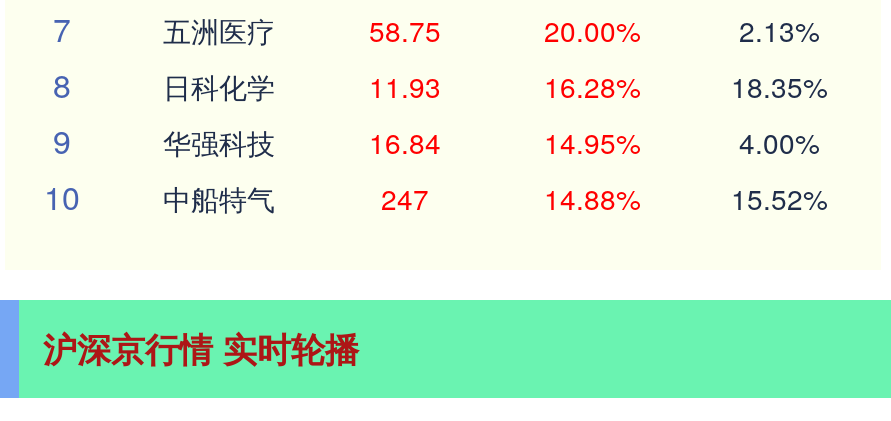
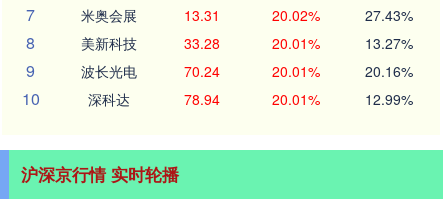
[163,10,819,50] 五洲医疗 | 58.75 | 20.00% | 2.13% -> [81,5,413,25] 米奥会展 | 13.31 | 20.02% | 27.43%
[163,66,827,106] 日科化学 | 11.93 | 16.28% | 18.35% -> [81,33,413,53] 美新科技 | 33.28 | 20.01% | 13.27%
[163,122,819,162] 华强科技 | 16.84 | 14.95% | 4.00% -> [81,61,413,81] 波长光电 | 70.24 | 20.01% | 20.16%
[163,178,827,218] 中船特气 | 247 | 14.88% | 15.52% -> [88,89,413,109] 深科达 | 78.94 | 20.01% | 12.99%

